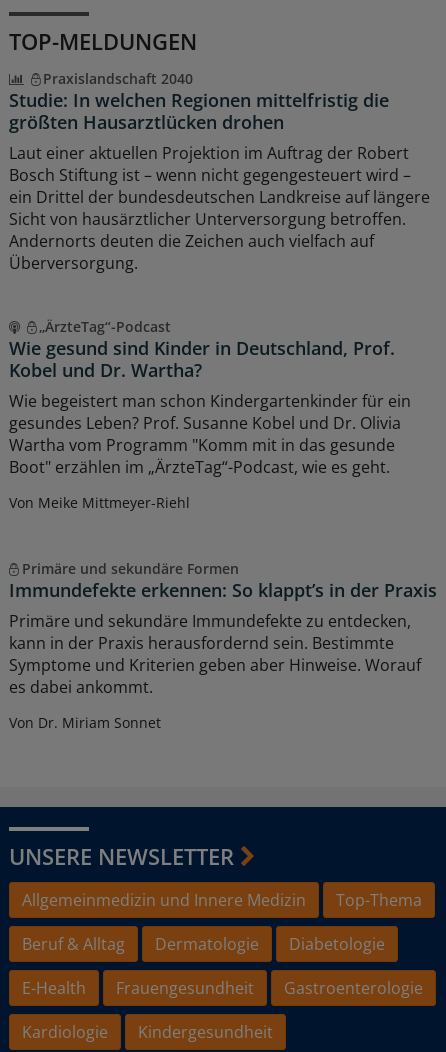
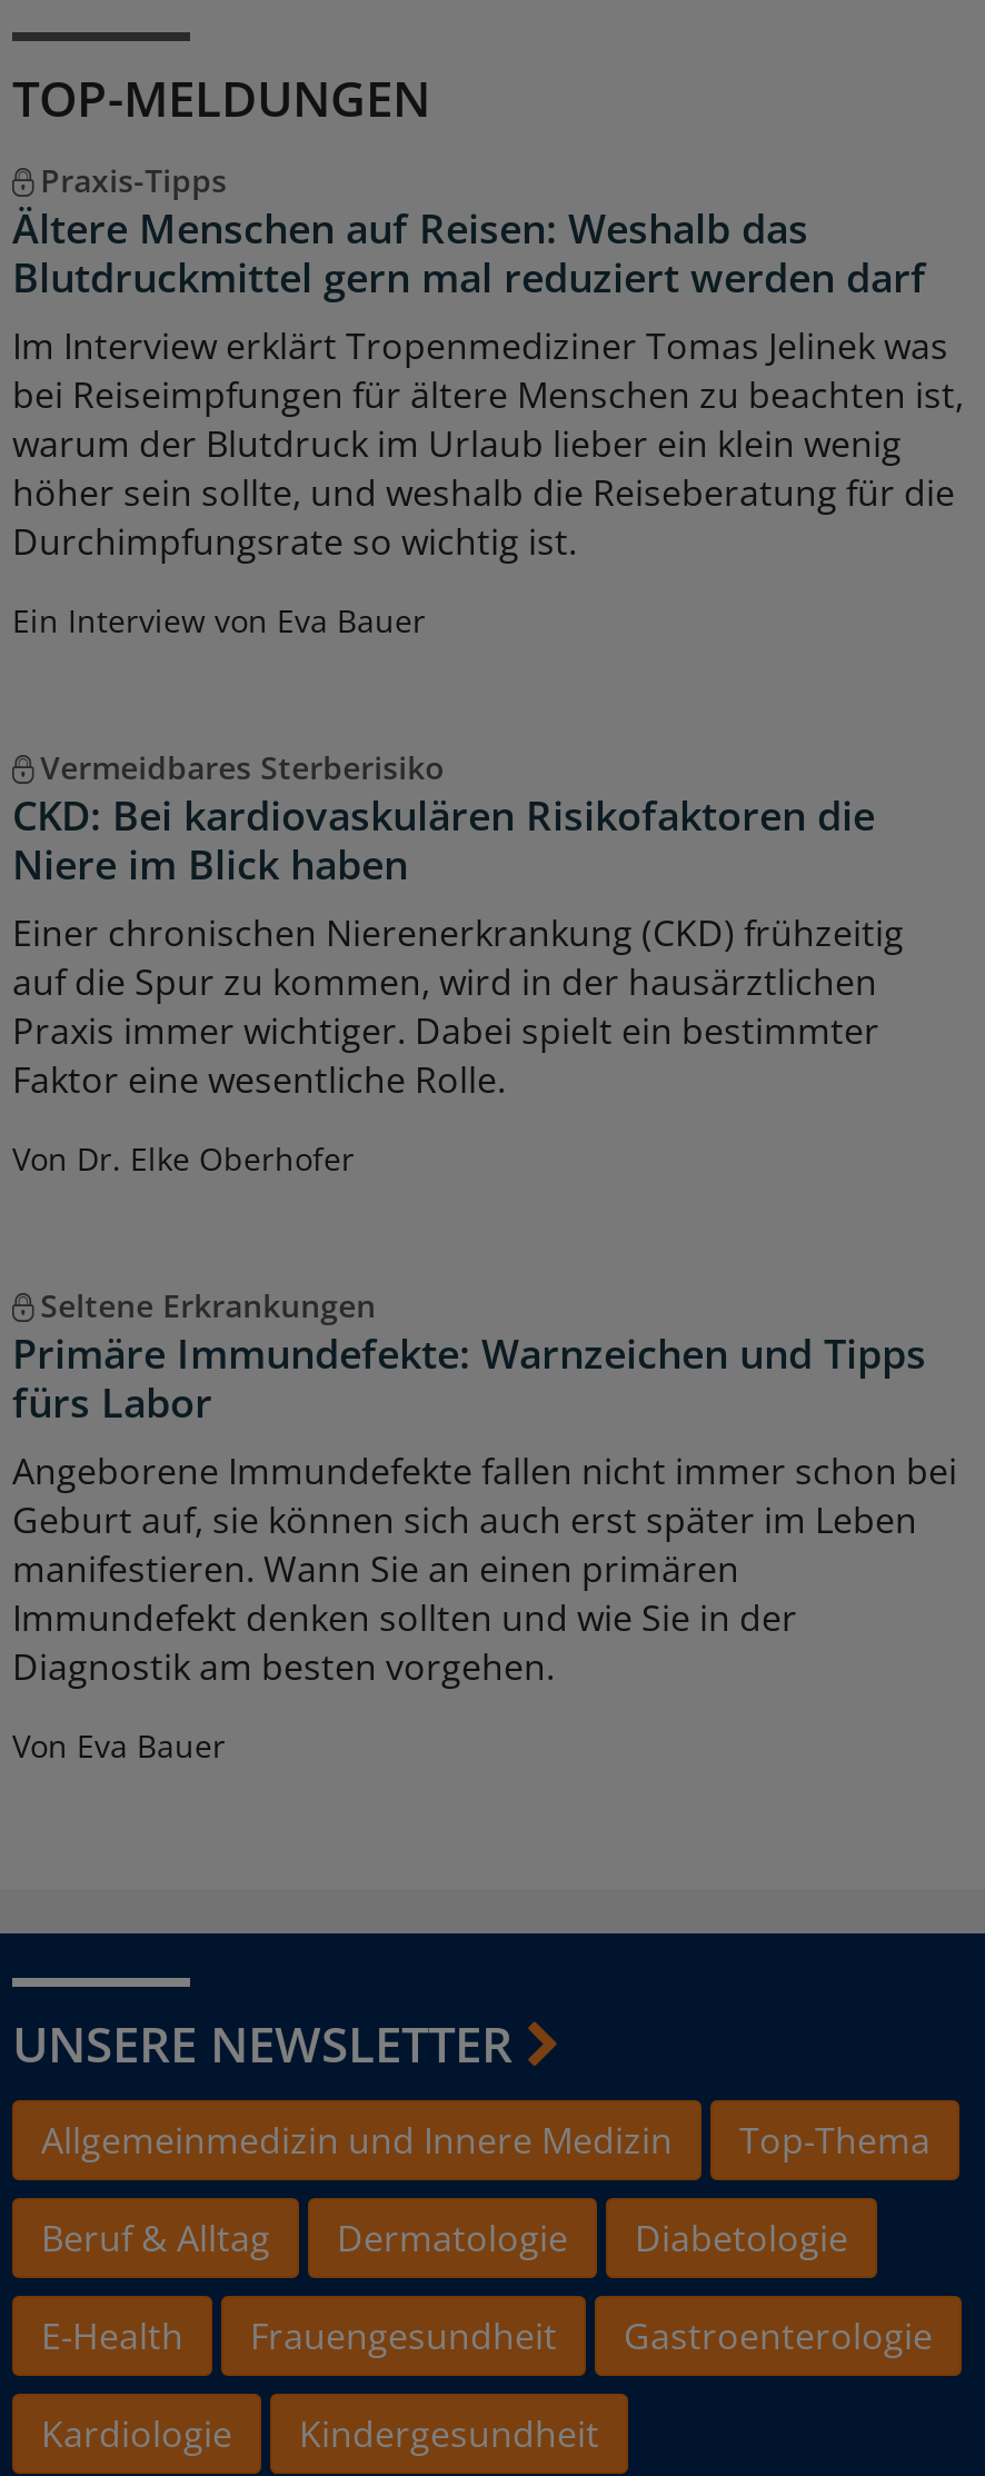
[9,69,437,732] Praxislandschaft 2040 | Studie: In welchen Regionen mittelfristig die | größten Hausarztlücken drohen | Laut einer aktuellen Projektion im Auftrag der Robert | Bosch Stiftung ist – wenn nicht gegengesteuert wird – | ein Drittel der bundesdeutschen Landkreise auf längere | Sicht von hausärztlicher Unterversorgung betroffen. | Andernorts deuten die Zeichen auch vielfach auf | Überversorgung. | „ÄrzteTag“-Podcast | Wie gesund sind Kinder in Deutschland, Prof. | Kobel und Dr. Wartha? | Wie begeistert man schon Kindergartenkinder für ein | gesundes Leben? Prof. Susanne Kobel und Dr. Olivia | Wartha vom Programm "Komm mit in das gesunde | Boot" erzählen im „ÄrzteTag“-Podcast, wie es geht. | Von Meike Mittmeyer-Riehl | Primäre und sekundäre Formen | Immundefekte erkennen: So klappt’s in der Praxis | Primäre und sekundäre Immundefekte zu entdecken, | kann in der Praxis herausfordernd sein. Bestimmte | Symptome und Kriterien geben aber Hinweise. Worauf | es dabei ankommt. | Von Dr. Miriam Sonnet -> [12,158,964,1766] Praxis-Tipps | Ältere Menschen auf Reisen: Weshalb das | Blutdruckmittel gern mal reduziert werden darf | Im Interview erklärt Tropenmediziner Tomas Jelinek was | bei Reiseimpfungen für ältere Menschen zu beachten ist, | warum der Blutdruck im Urlaub lieber ein klein wenig | höher sein sollte, und weshalb die Reiseberatung für die | Durchimpfungsrate so wichtig ist. | Ein Interview von Eva Bauer | Vermeidbares Sterberisiko | CKD: Bei kardiovaskulären Risikofaktoren die | Niere im Blick haben | Einer chronischen Nierenerkrankung (CKD) frühzeitig | auf die Spur zu kommen, wird in der hausärztlichen | Praxis immer wichtiger. Dabei spielt ein bestimmter | Faktor eine wesentliche Rolle. | Von Dr. Elke Oberhofer | Seltene Erkrankungen | Primäre Immundefekte: Warnzeichen und Tipps | fürs Labor | Angeborene Immundefekte fallen nicht immer schon bei | Geburt auf, sie können sich auch erst später im Leben | manifestieren. Wann Sie an einen primären | Immundefekt denken sollten und wie Sie in der | Diagnostik am besten vorgehen. | Von Eva Bauer

